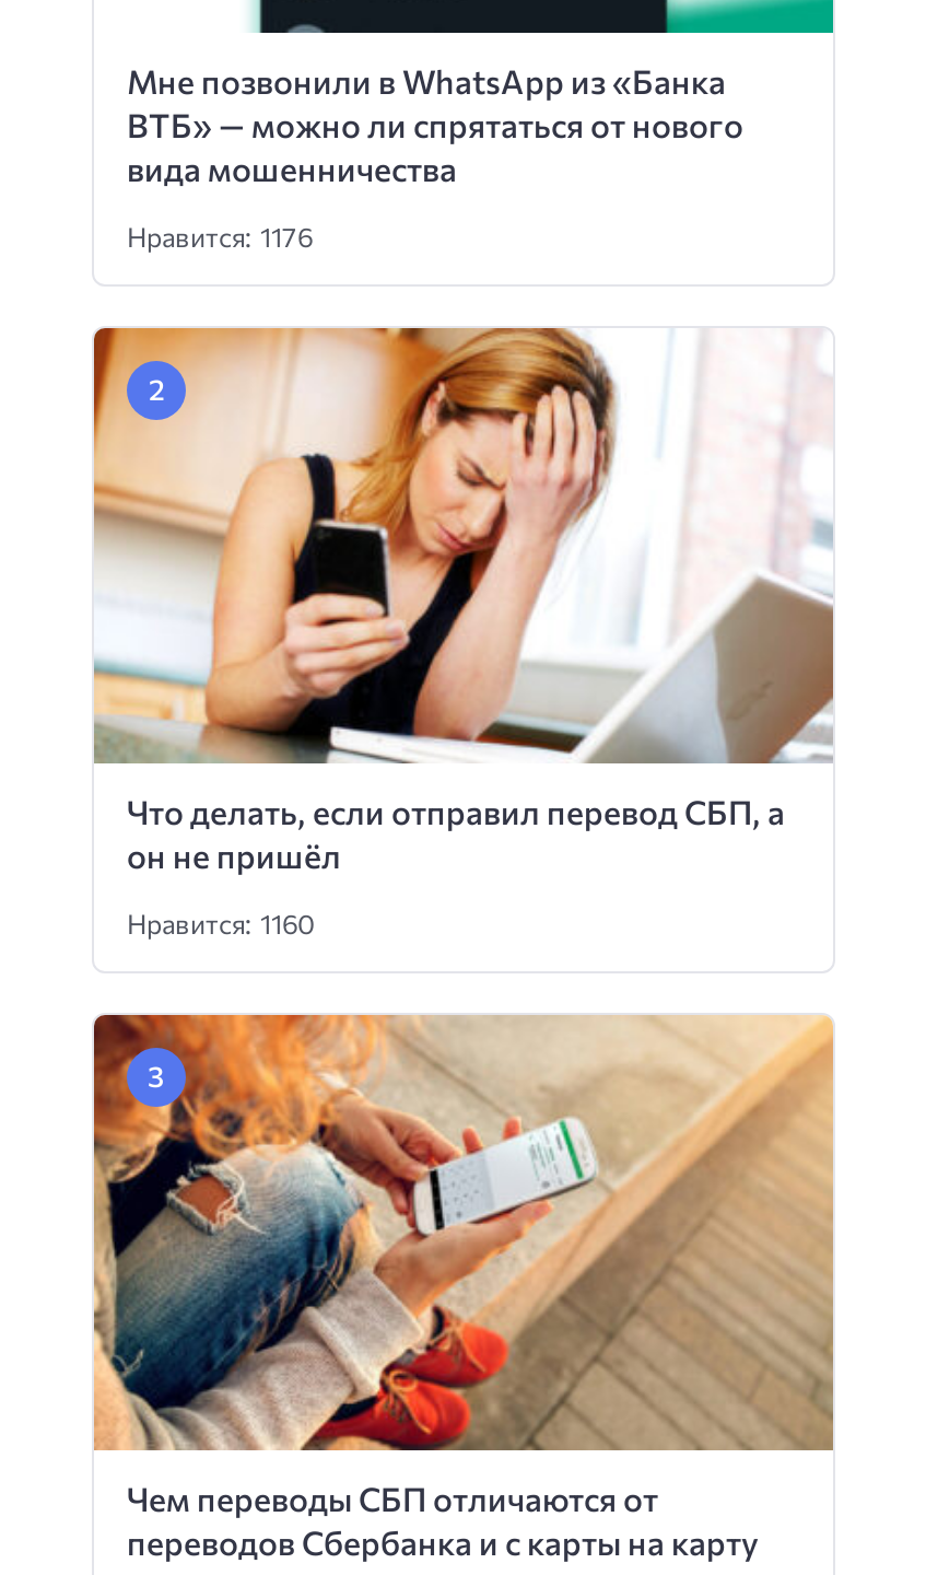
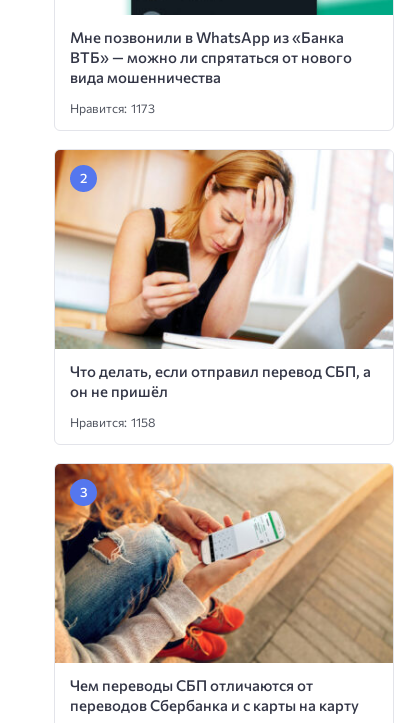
[127,219,313,254] Нравится: 1176 -> [70,100,155,116] Нравится: 1173
[127,906,315,941] Нравится: 1160 -> [70,414,155,430] Нравится: 1158

